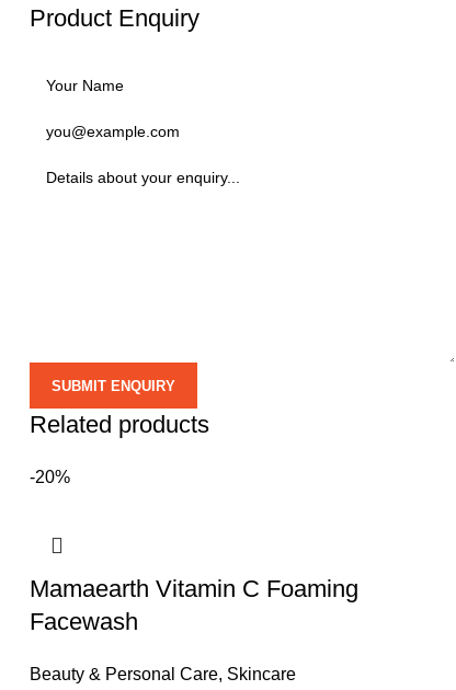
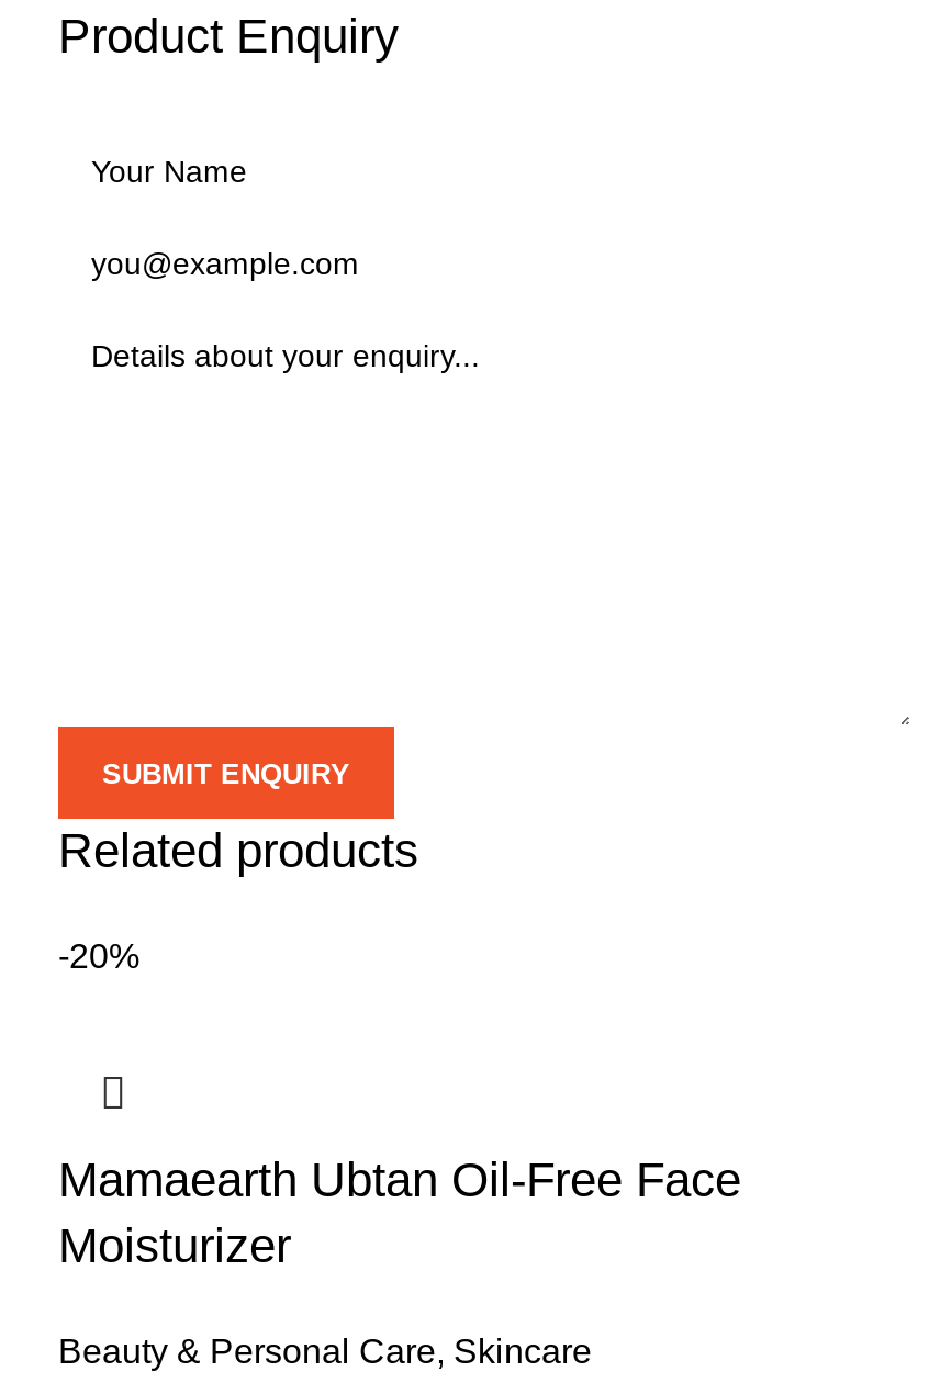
[30,575,358,636] Mamaearth Vitamin C Foaming | Facewash -> [58,1153,741,1274] Mamaearth Ubtan Oil-Free Face | Moisturizer

